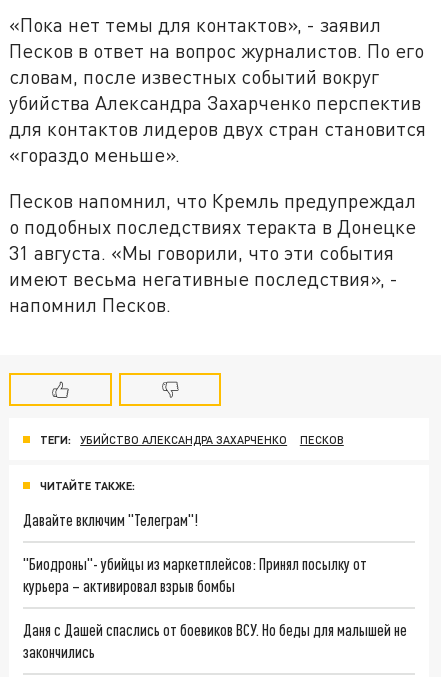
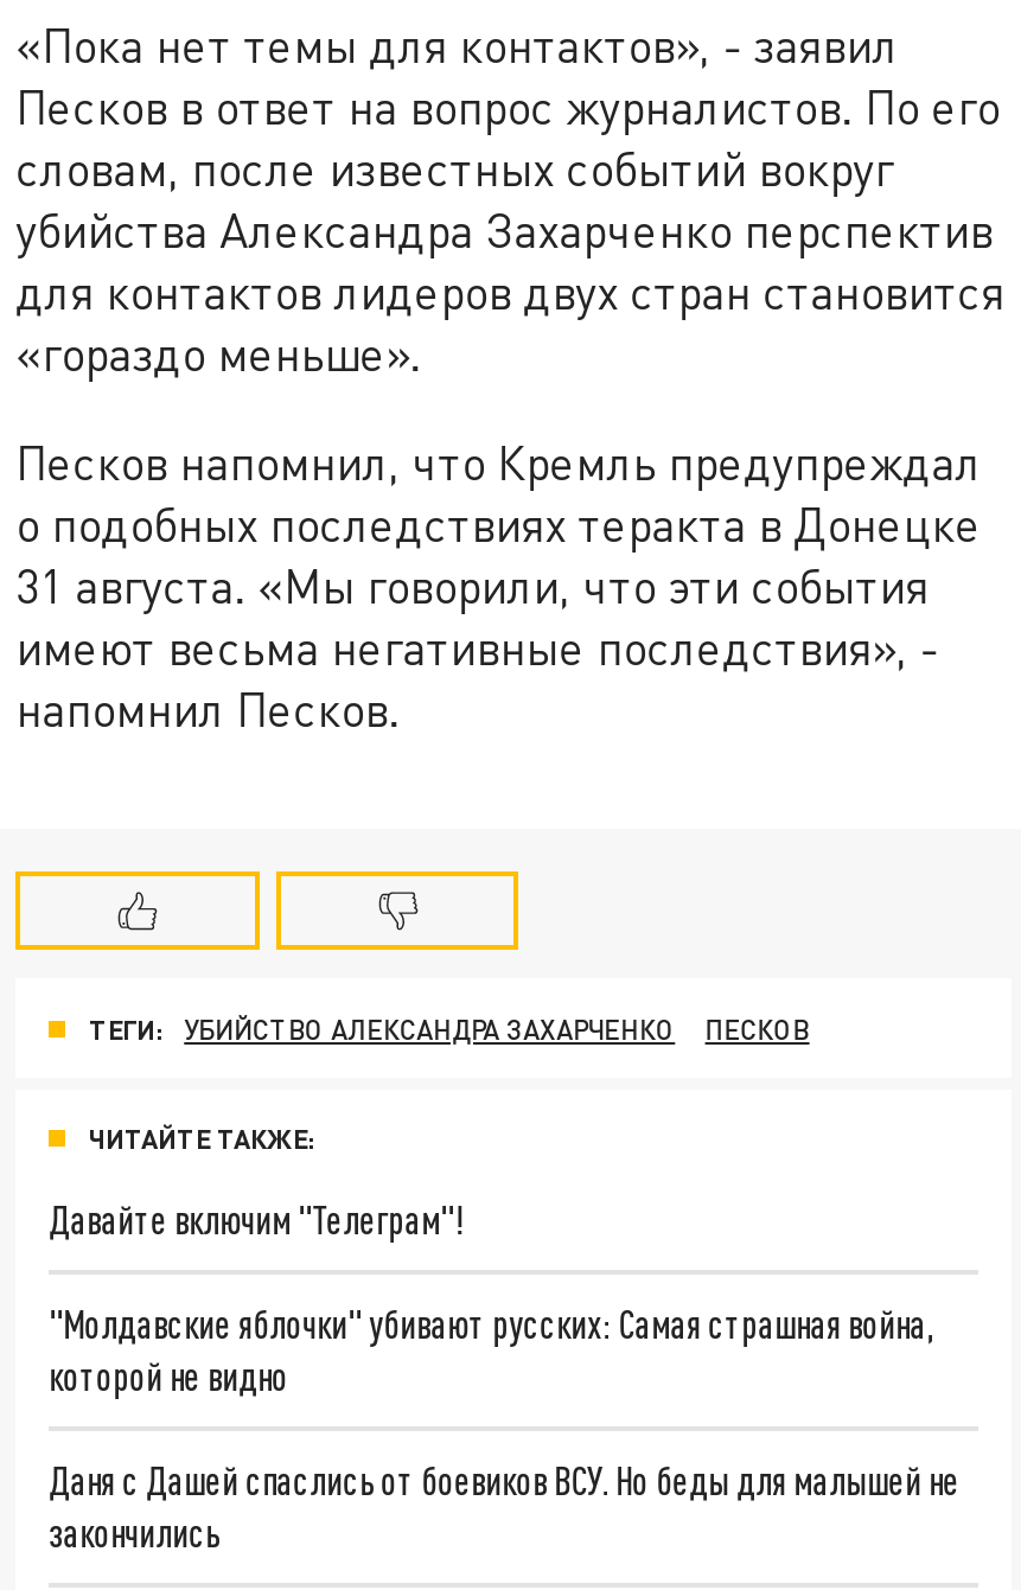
[23,554,367,595] "Биодроны"- убийцы из маркетплейсов: Принял посылку от | курьера – активировал взрыв бомбы -> [49,1301,933,1398] "Молдавские яблочки" убивают русских: Самая страшная война, | которой не видно

